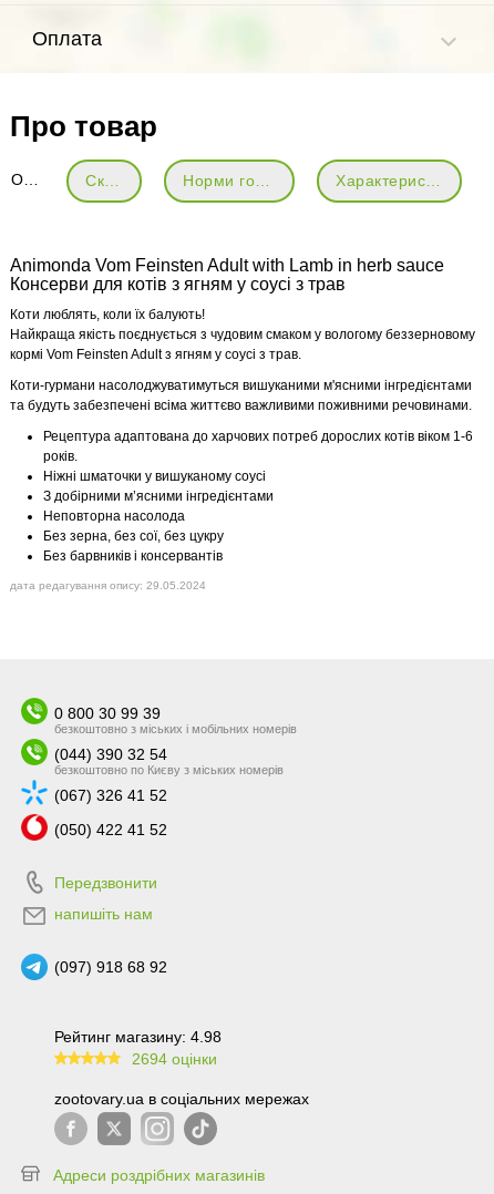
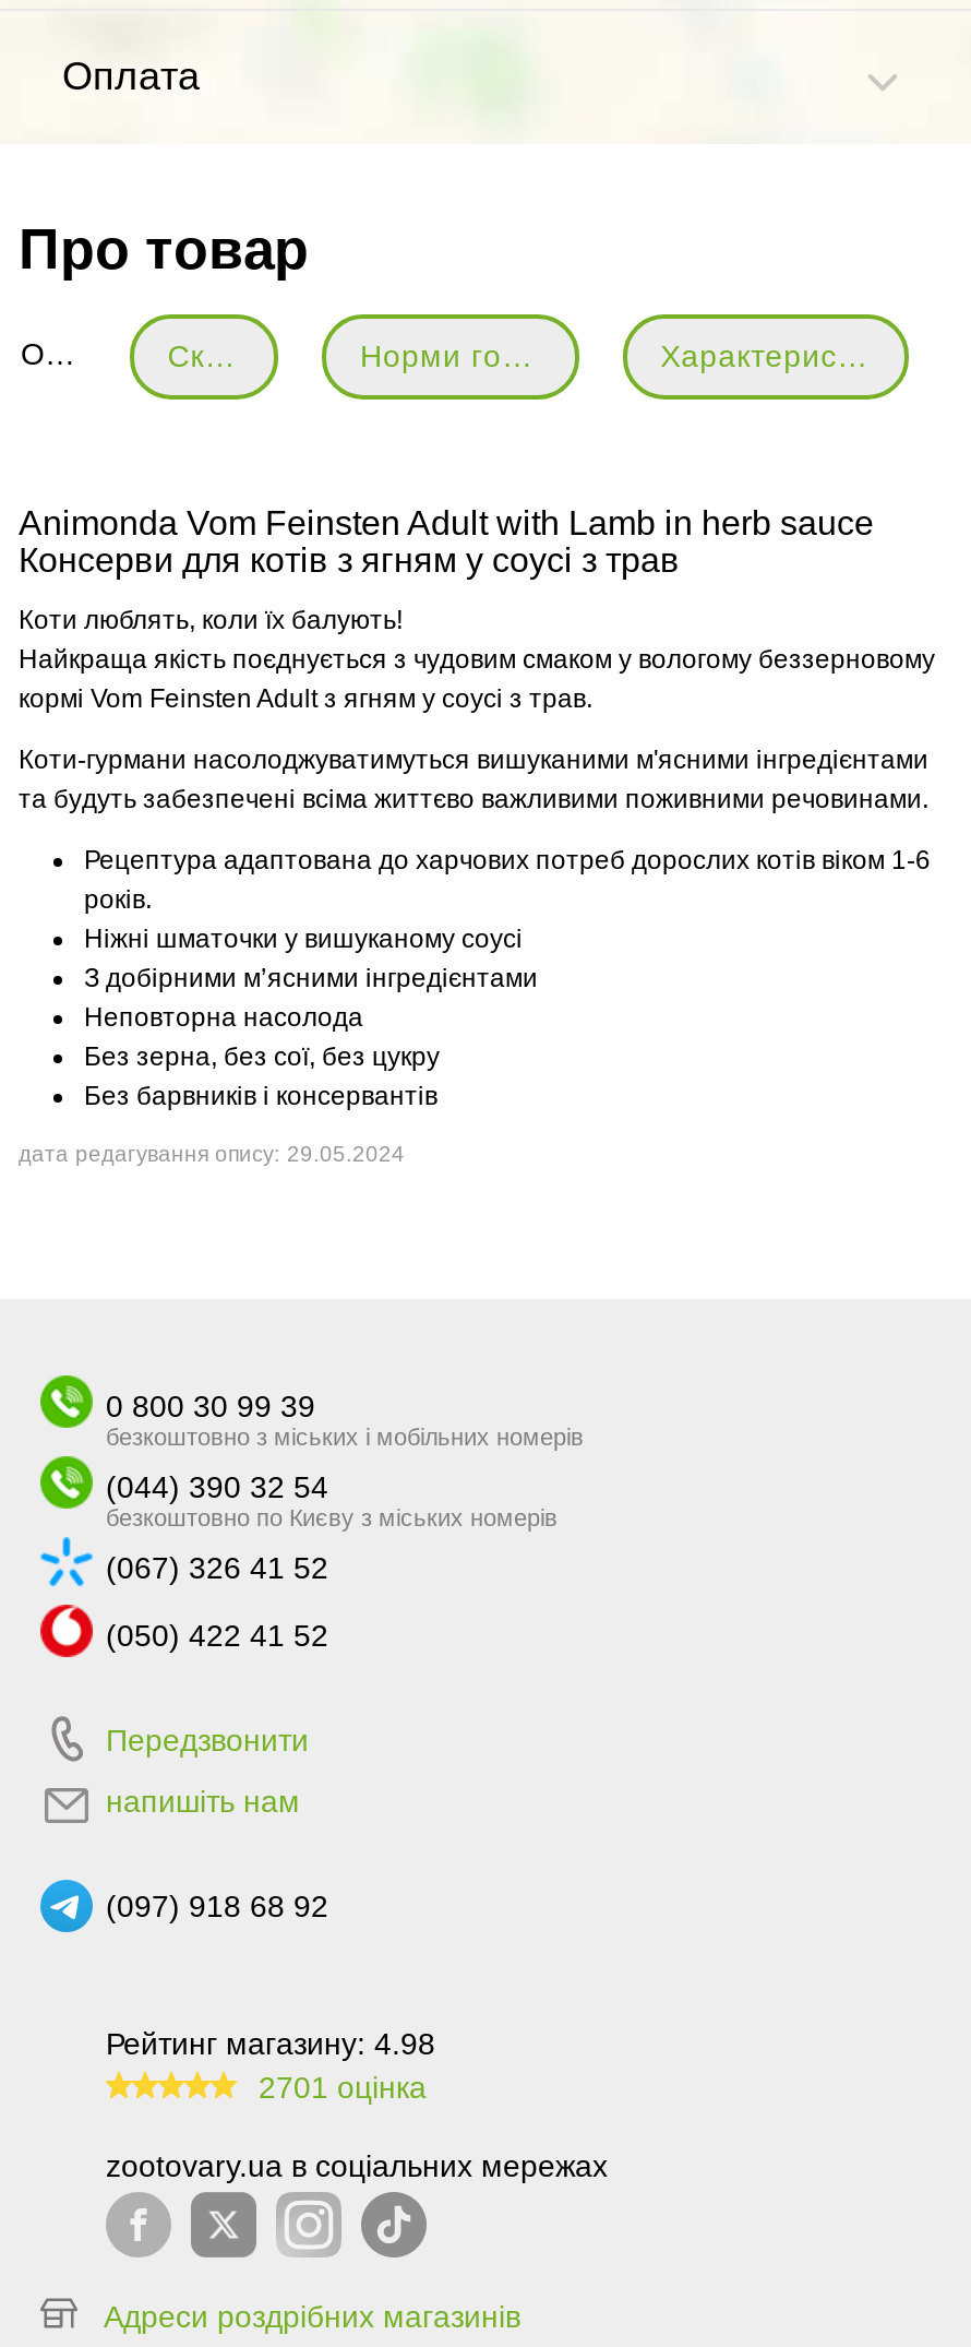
[132,1050,217,1068] 2694 оцінки -> [259,2070,427,2105] 2701 оцінка

